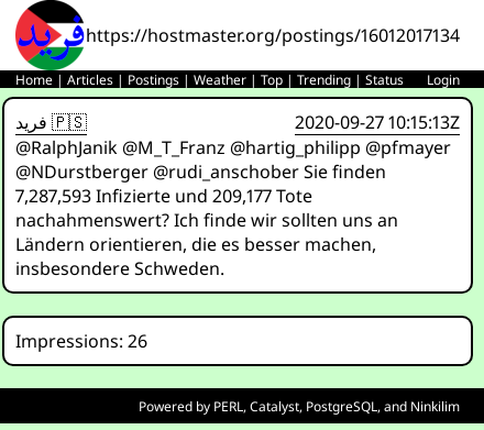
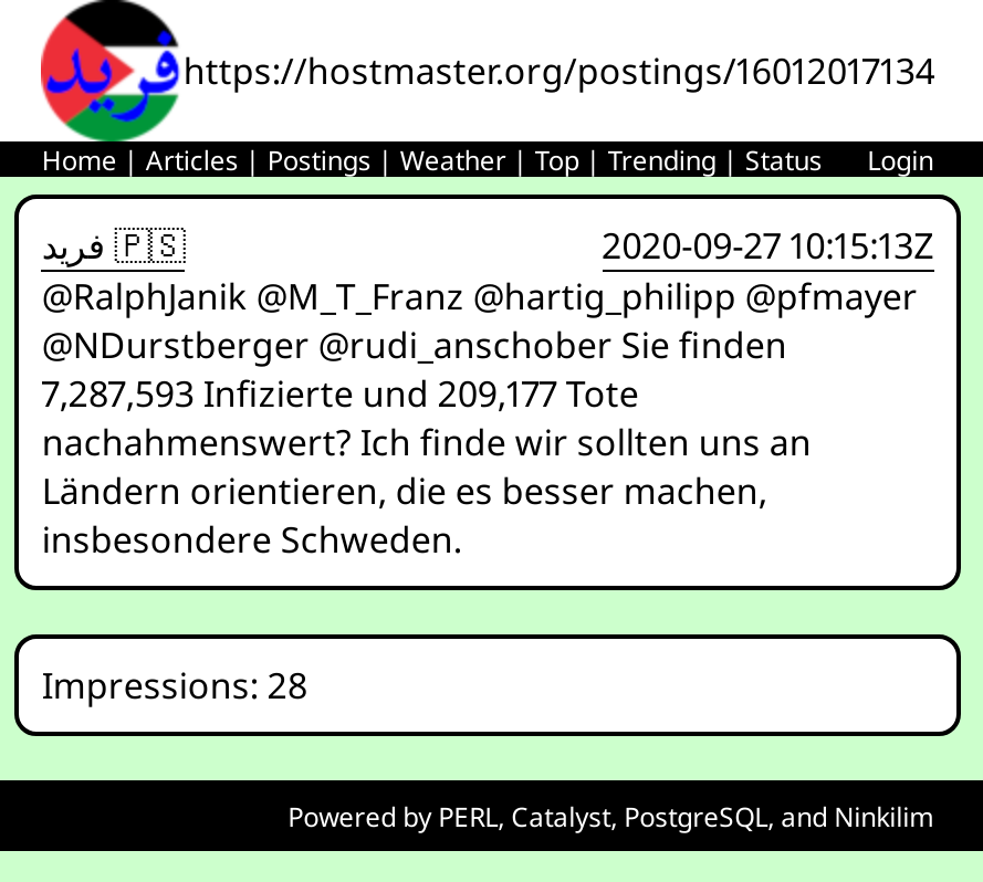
[16,329,148,353] Impressions: 26 -> [42,661,307,710] Impressions: 28

